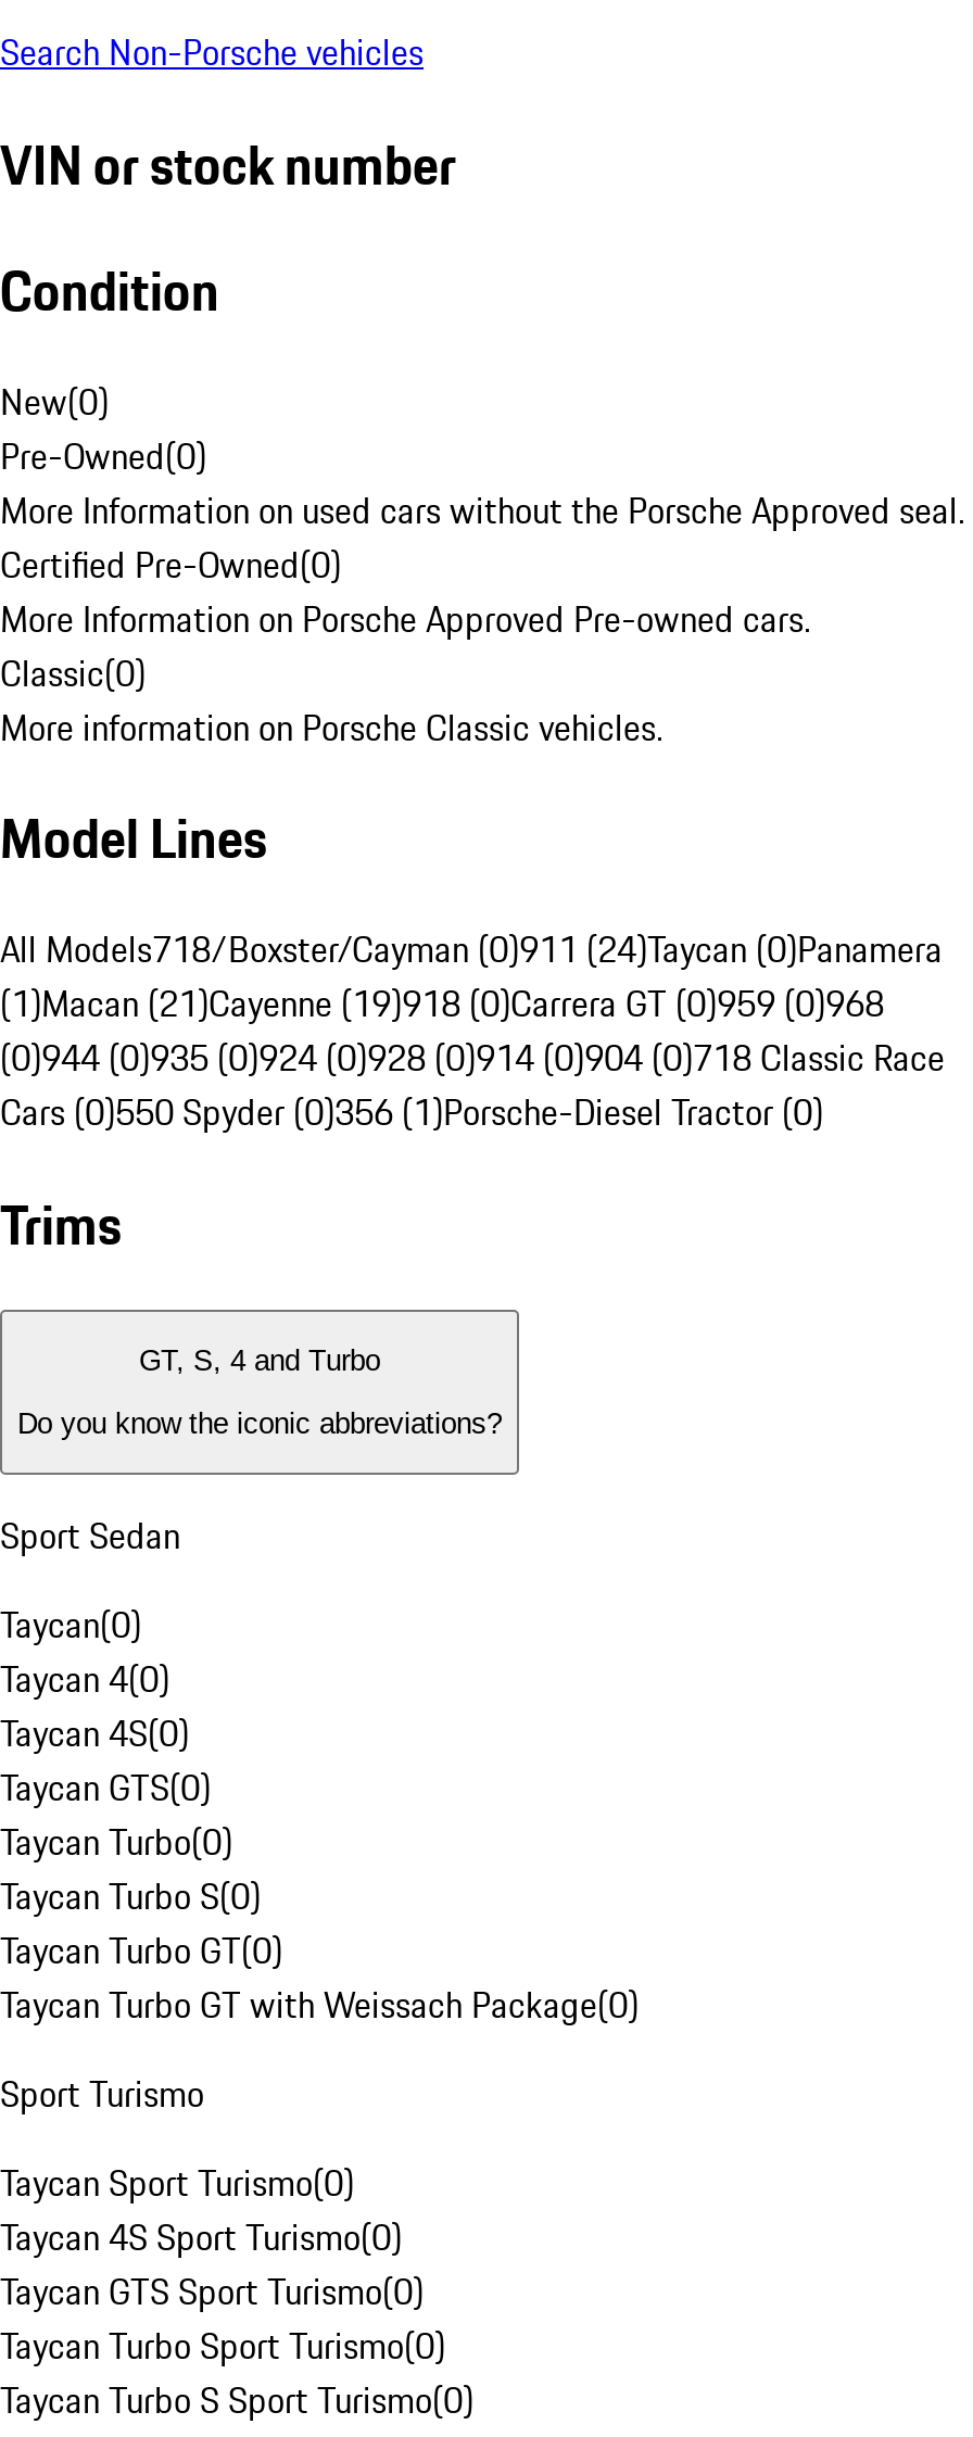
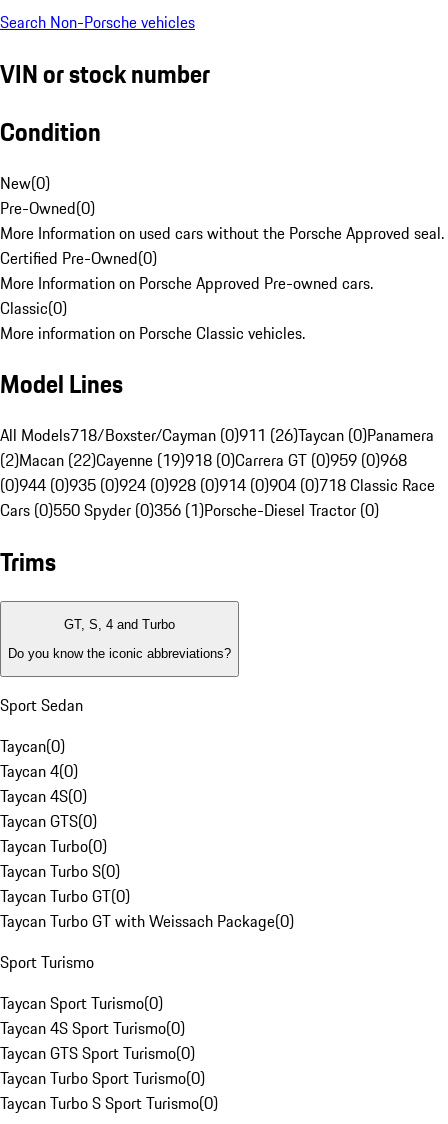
[0,924,943,976] All Models718/Boxster/Cayman (0)911 (24)Taycan (0)Panamera -> [0,423,434,447] All Models718/Boxster/Cayman (0)911 (26)Taycan (0)Panamera
[0,978,884,1030] (1)Macan (21)Cayenne (19)918 (0)Carrera GT (0)959 (0)968 -> [0,448,407,472] (2)Macan (22)Cayenne (19)918 (0)Carrera GT (0)959 (0)968

